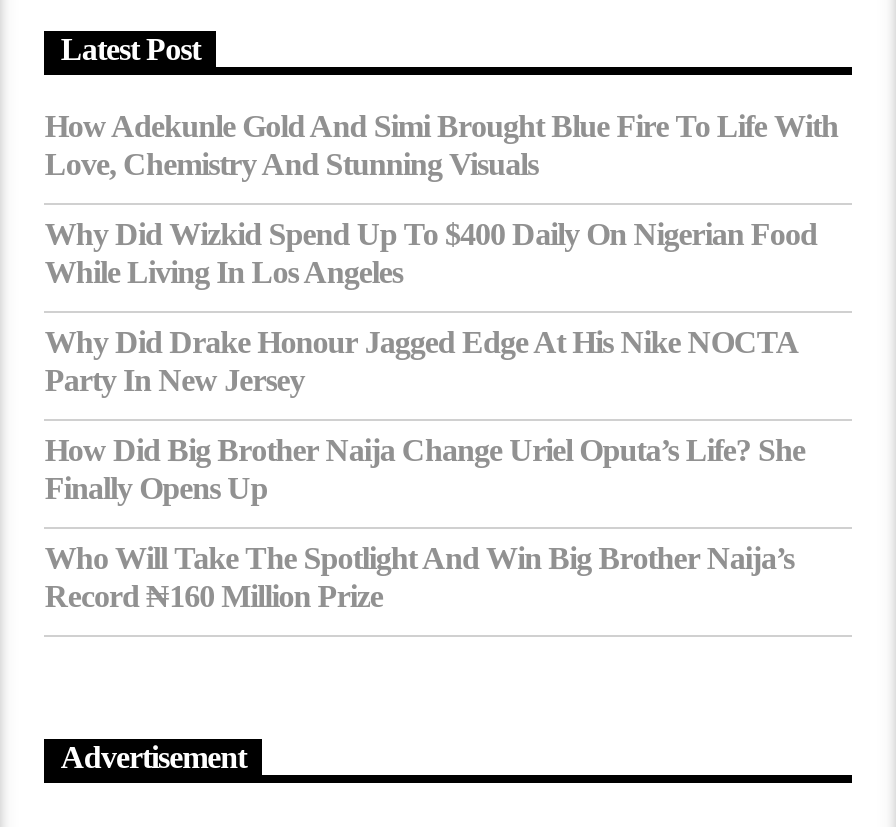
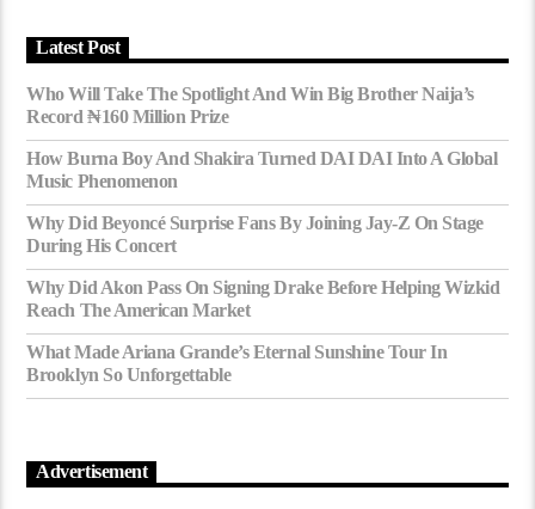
[45,110,838,506] How Adekunle Gold And Simi Brought Blue Fire To Life With | Love, Chemistry And Stunning Visuals | Why Did Wizkid Spend Up To $400 Daily On Nigerian Food | While Living In Los Angeles | Why Did Drake Honour Jagged Edge At His Nike NOCTA | Party In New Jersey | How Did Big Brother Naija Change Uriel Oputa’s Life? She | Finally Opens Up -> none
moved [45,542,794,614] -> [27,84,474,127]: Who Will Take The Spotlight And Win Big Brother Naija’s | Record ₦160 Million Prize
none -> [27,149,500,385] How Burna Boy And Shakira Turned DAI DAI Into A Global | Music Phenomenon | Why Did Beyoncé Surprise Fans By Joining Jay-Z On Stage | During His Concert | Why Did Akon Pass On Signing Drake Before Helping Wizkid | Reach The American Market | What Made Ariana Grande’s Eternal Sunshine Tour In | Brooklyn So Unforgettable

